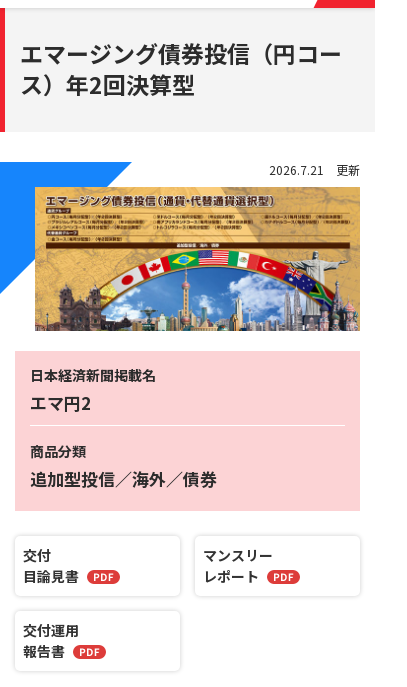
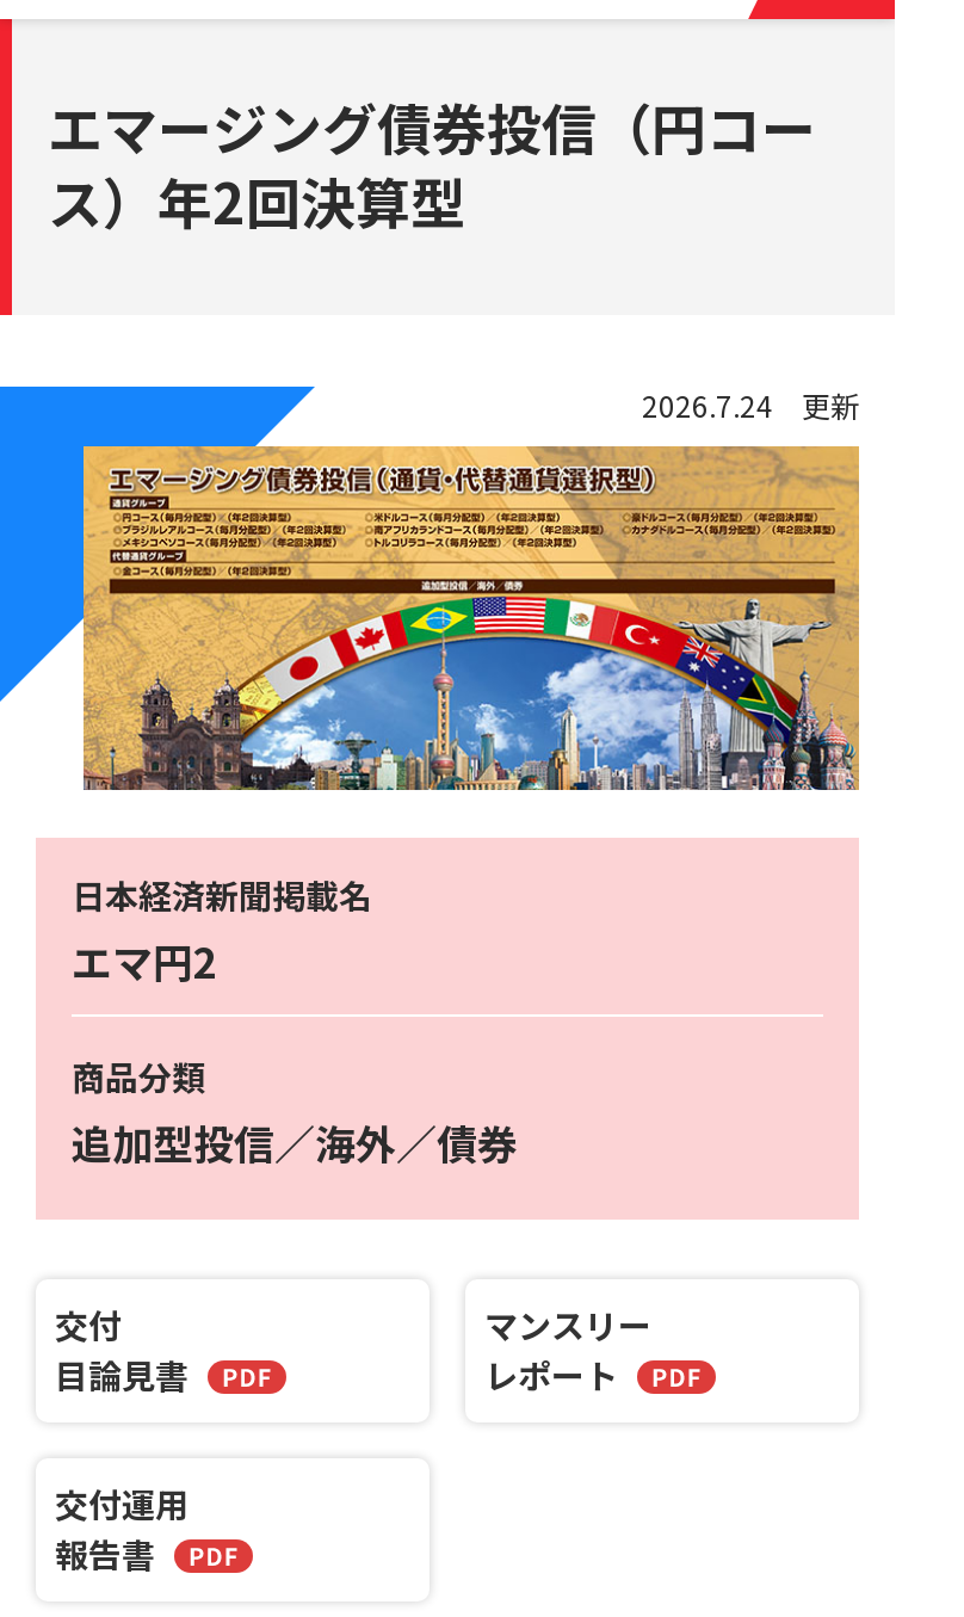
[269,161,360,178] 2026.7.21 更新 -> [642,384,859,425] 2026.7.24 更新

